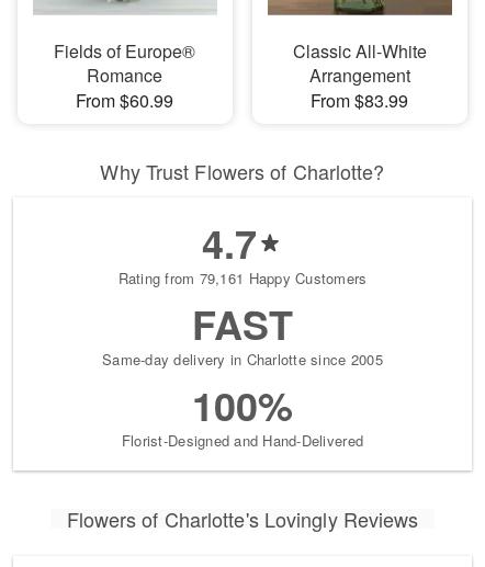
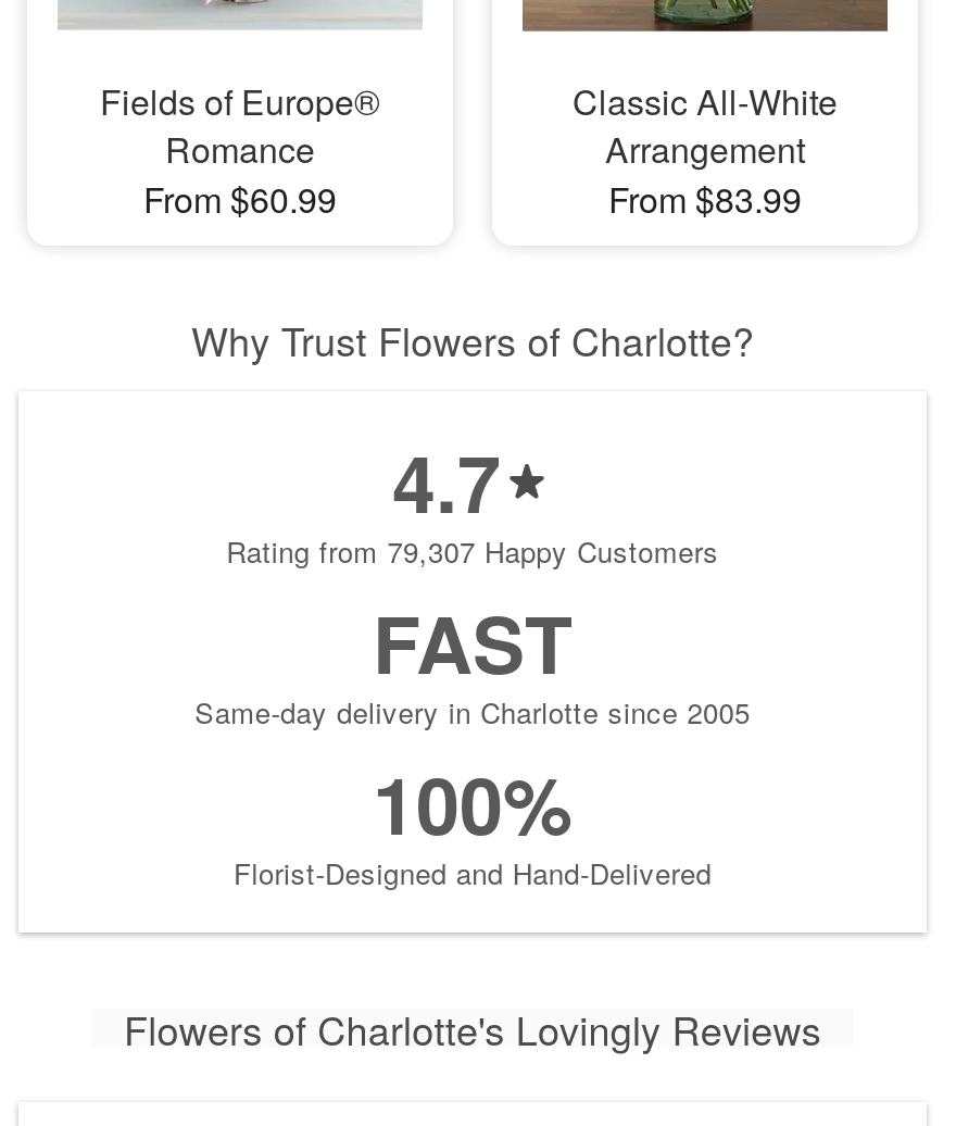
[118,268,367,289] Rating from 79,161 Happy Customers -> [226,531,719,572] Rating from 79,307 Happy Customers

